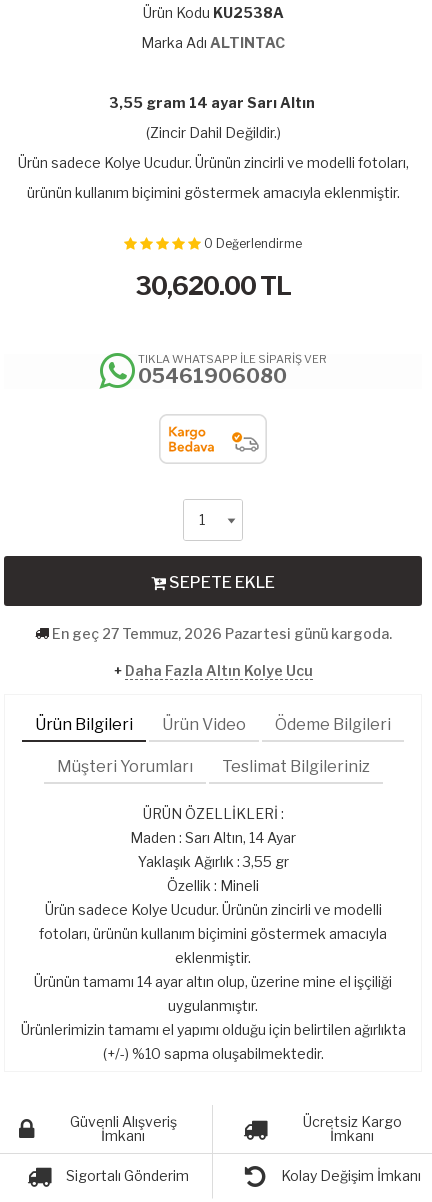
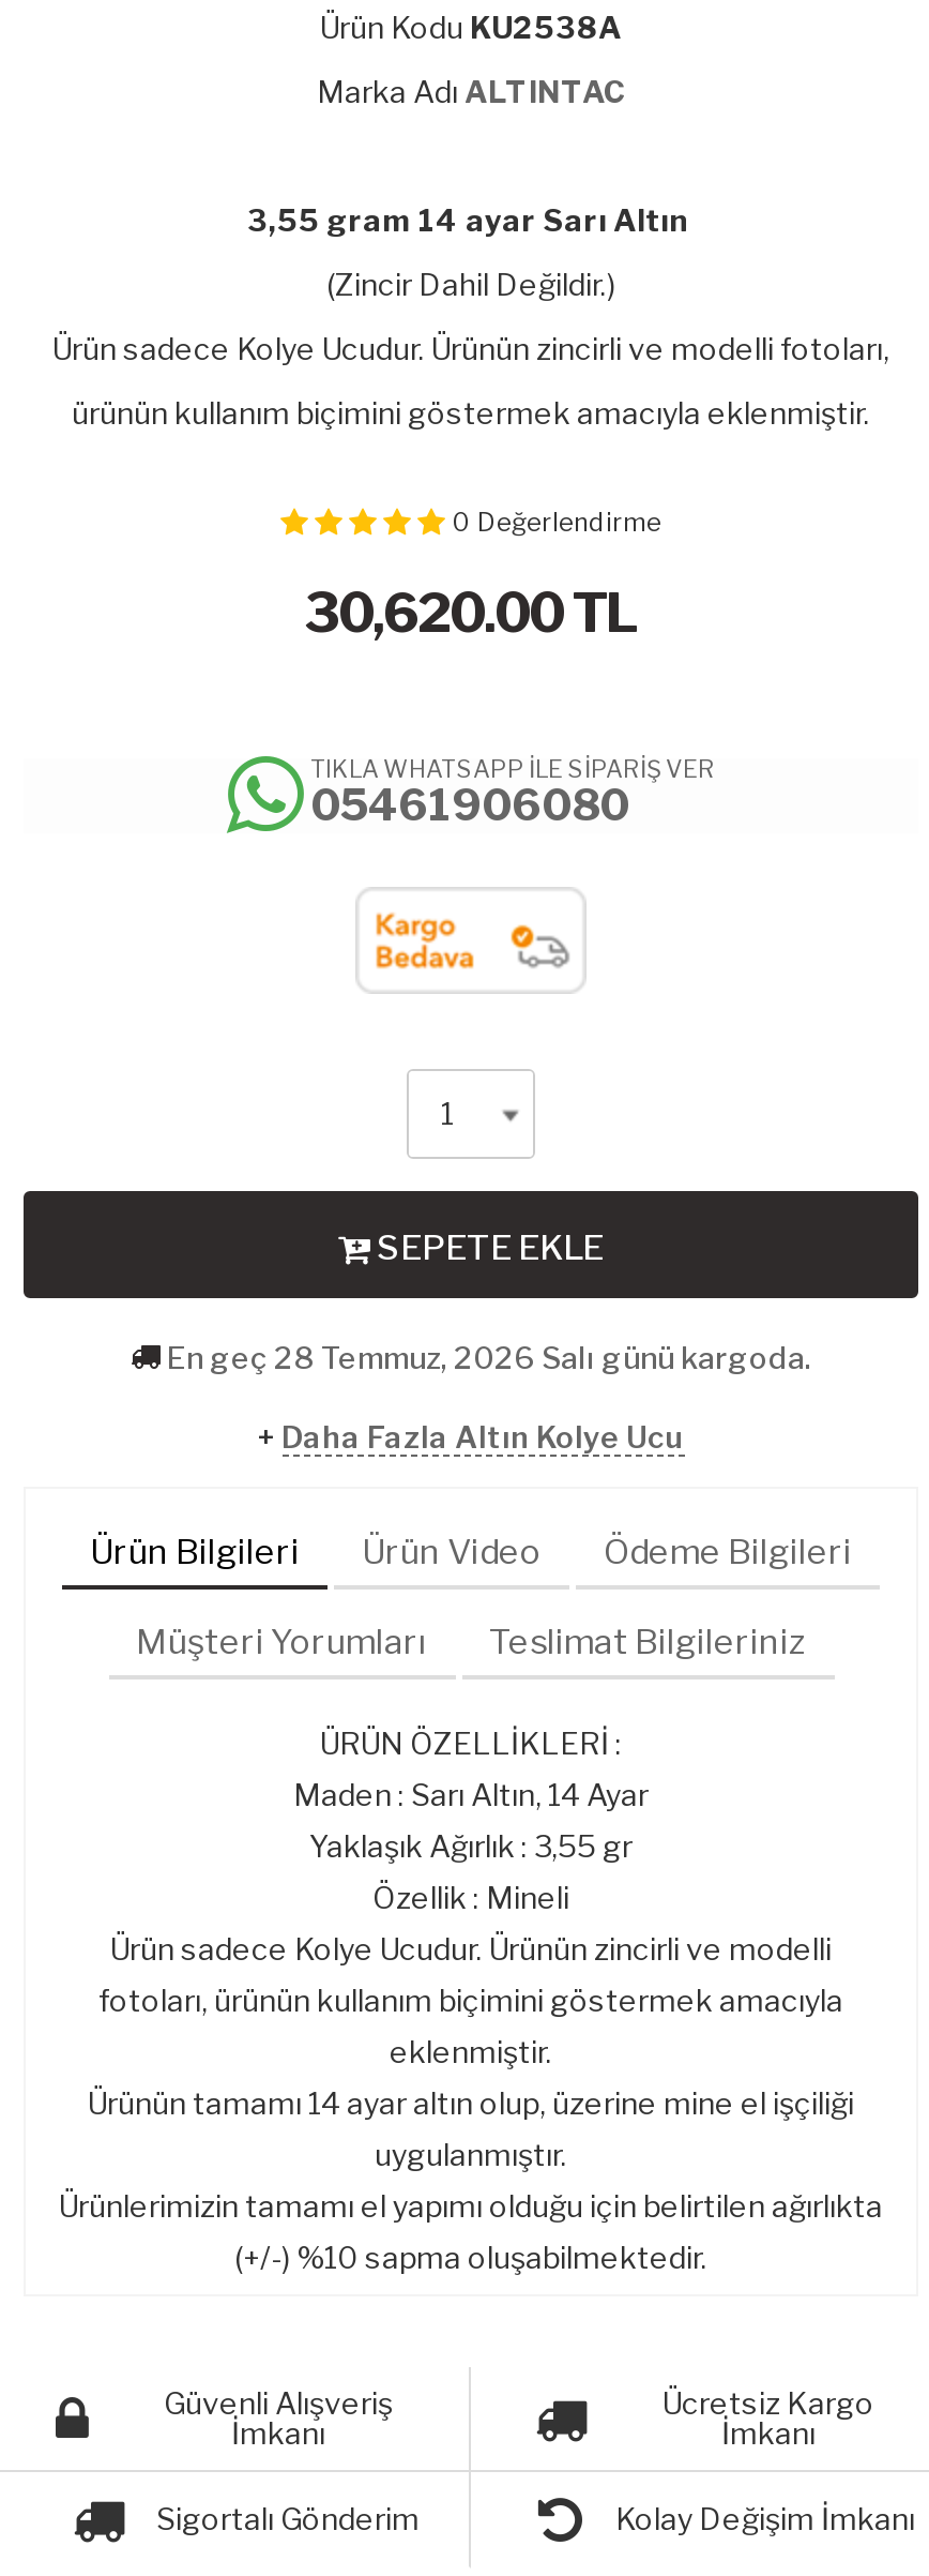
[51,625,391,642] En geç 27 Temmuz, 2026 Pazartesi günü kargoda. -> [167,1338,811,1374] En geç 28 Temmuz, 2026 Salı günü kargoda.

